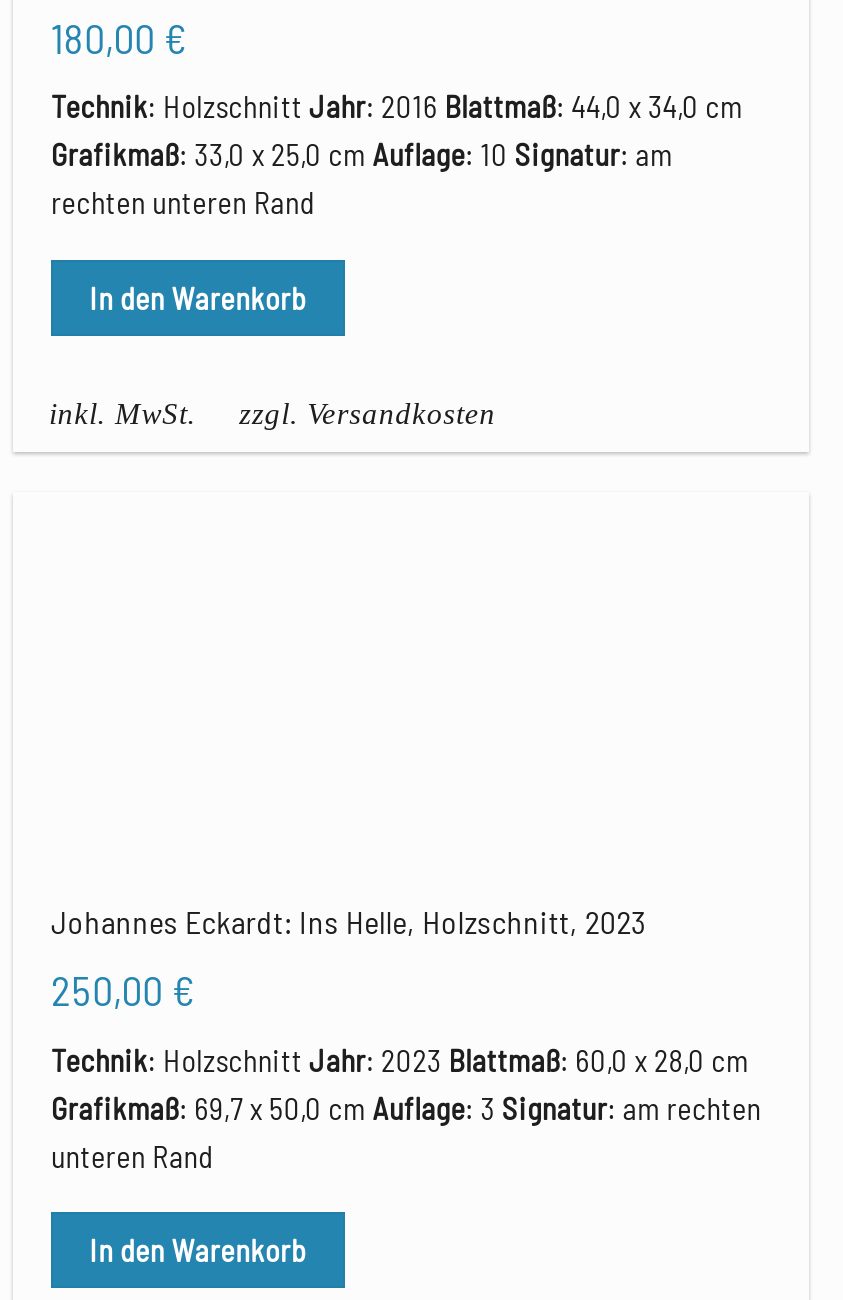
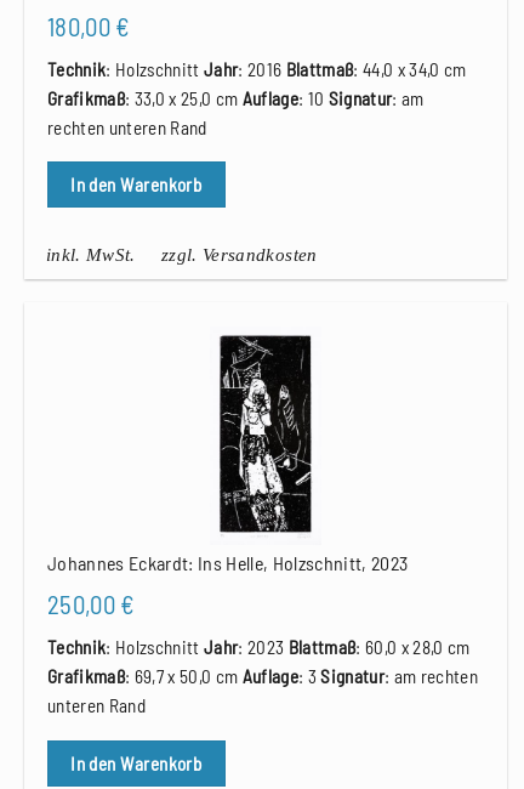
none -> [218,334,313,534] [image]

